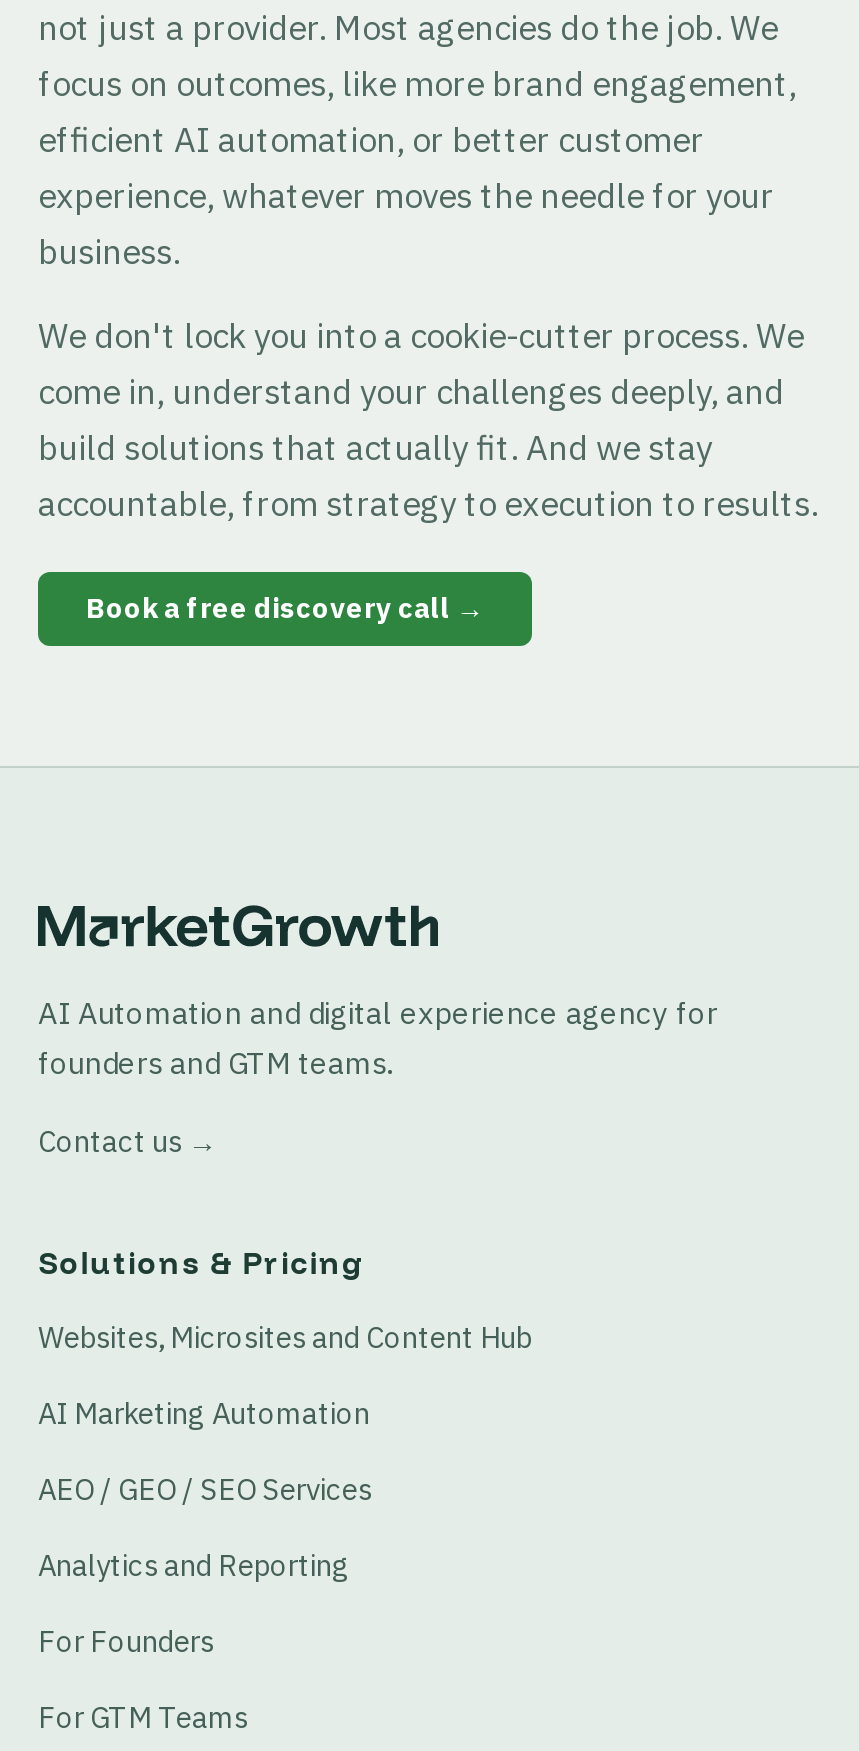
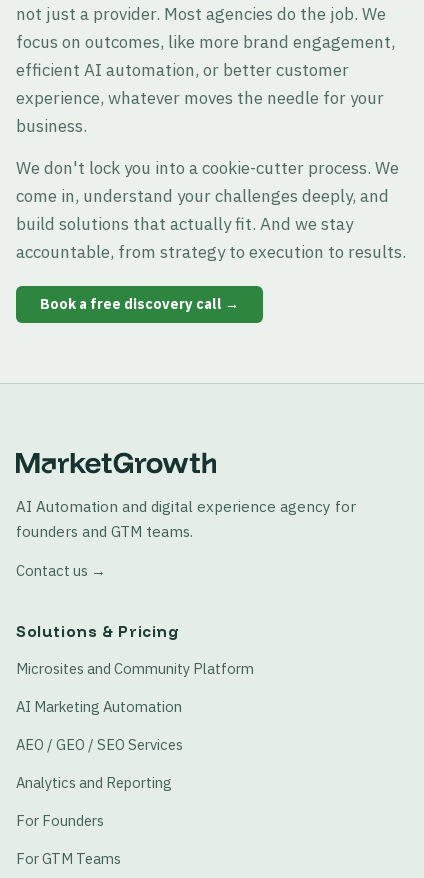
[38,1318,532,1356] Websites, Microsites and Content Hub -> [16,659,254,678] Microsites and Community Platform

